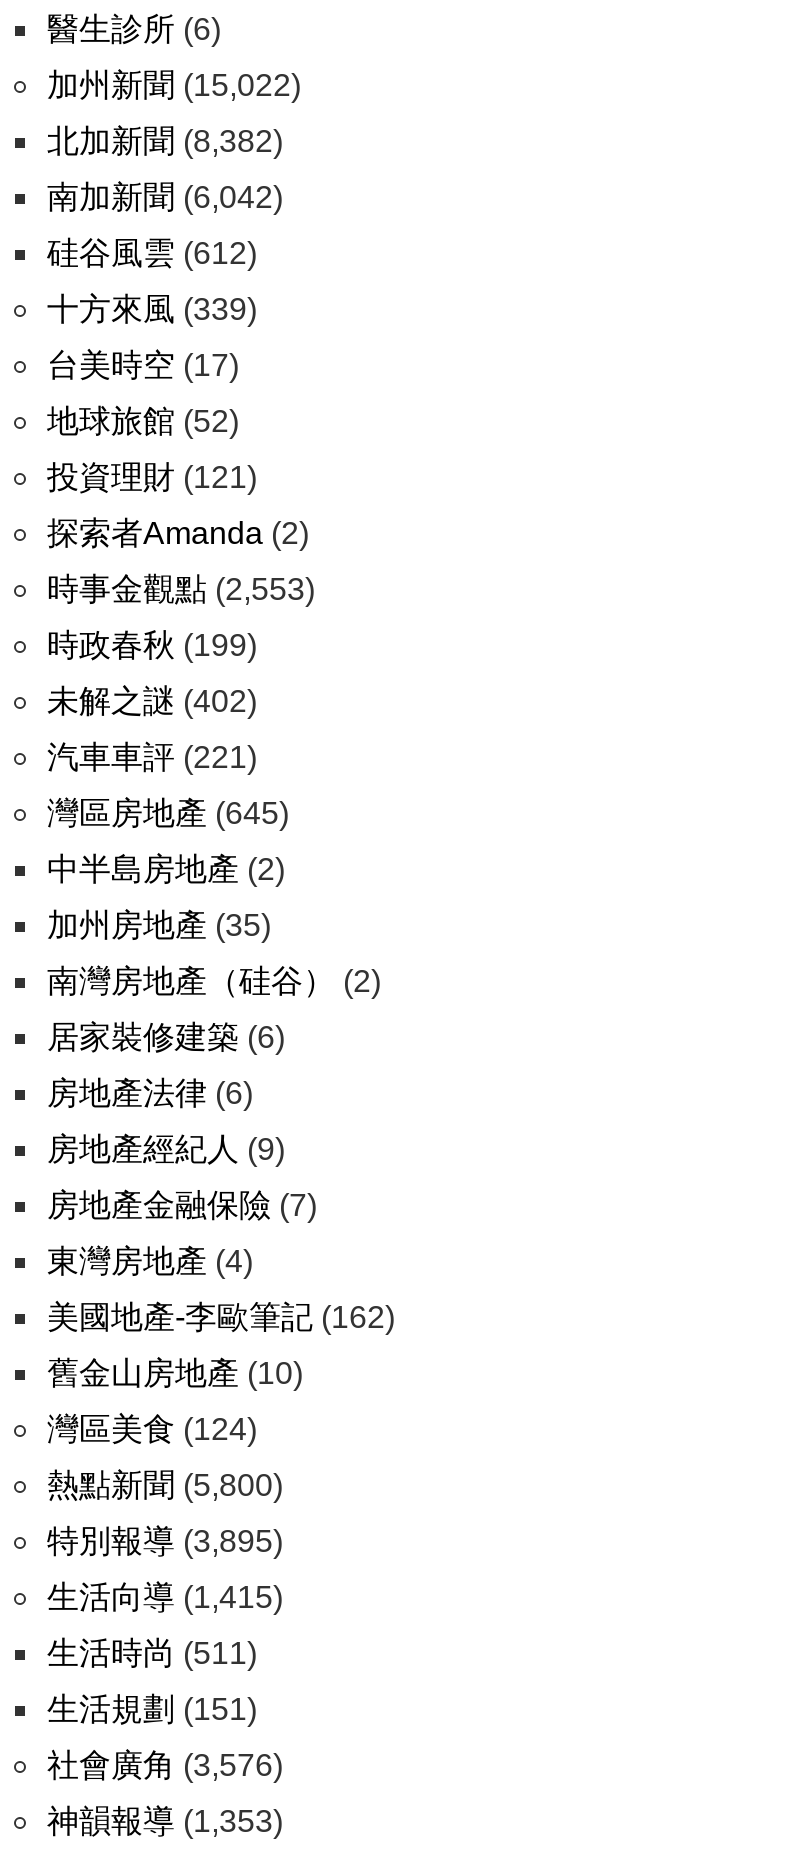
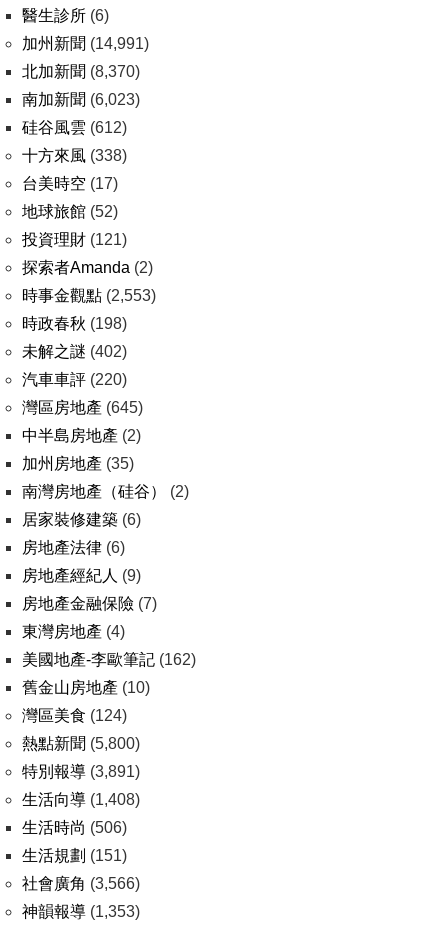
[47,68,301,102] 加州新聞(15,022) -> [22,35,149,52] 加州新聞(14,991)
[47,124,283,158] 北加新聞(8,382) -> [22,63,140,80] 北加新聞(8,370)
[47,180,283,214] 南加新聞(6,042) -> [22,91,140,108] 南加新聞(6,023)
[47,292,257,326] 十方來風(339) -> [22,147,127,164] 十方來風(338)
[47,628,257,662] 時政春秋(199) -> [22,315,127,332] 時政春秋(198)
[47,740,257,774] 汽車車評(221) -> [22,371,127,388] 汽車車評(220)
[47,1524,283,1558] 特別報導(3,895) -> [22,763,140,780] 特別報導(3,891)
[47,1580,283,1614] 生活向導(1,415) -> [22,791,140,808] 生活向導(1,408)
[47,1636,257,1670] 生活時尚(511) -> [22,819,127,836] 生活時尚(506)
[47,1748,283,1782] 社會廣角(3,576) -> [22,875,140,892] 社會廣角(3,566)

